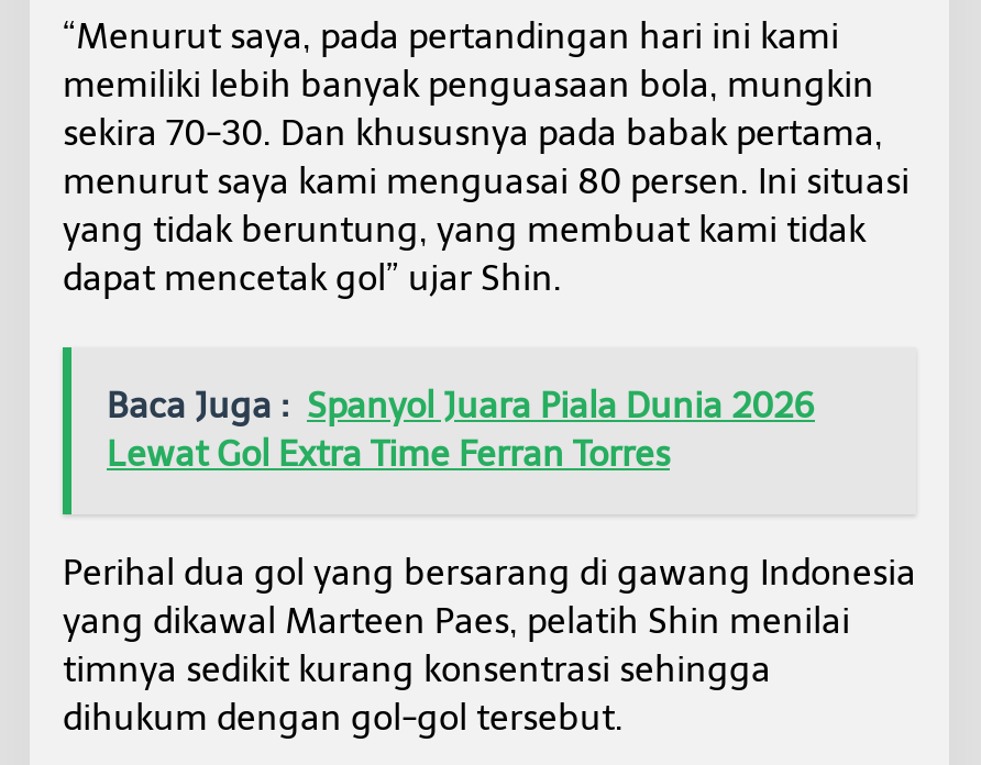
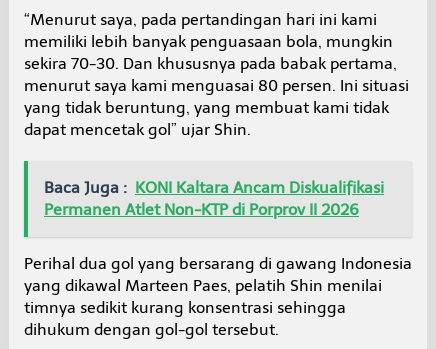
[107,384,815,474] Baca Juga : Spanyol Juara Piala Dunia 2026 | Lewat Gol Extra Time Ferran Torres -> [44,178,384,219] Baca Juga : KONI Kaltara Ancam Diskualifikasi | Permanen Atlet Non-KTP di Porprov II 2026

